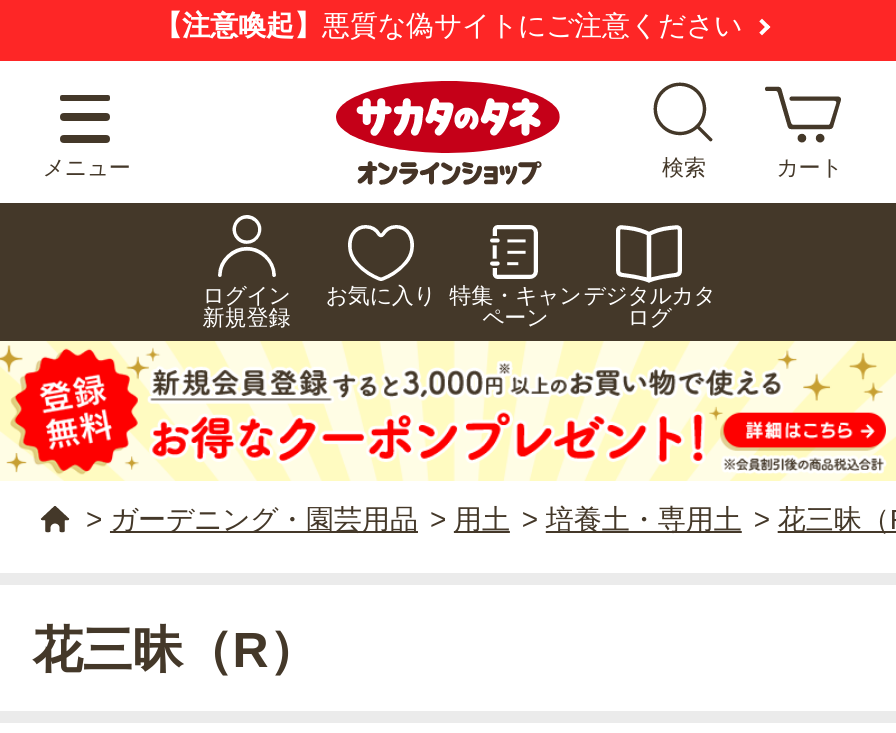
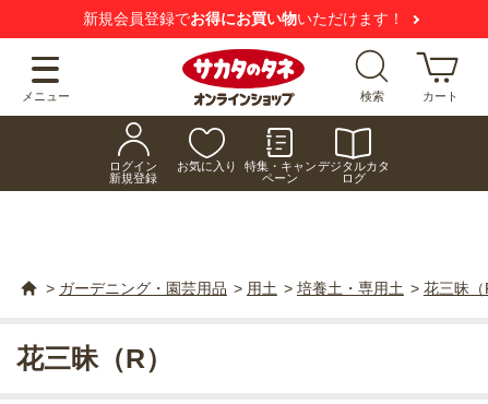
[154,9,742,41] 【注意喚起】悪質な偽サイトにご注意ください -> [83,10,404,27] 新規会員登録でお得にお買い物いただけます！
[6,341,890,481] [image] -> none

